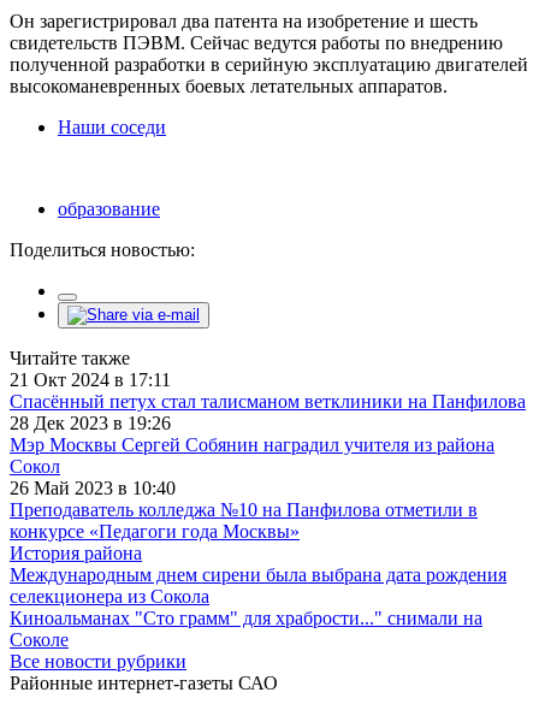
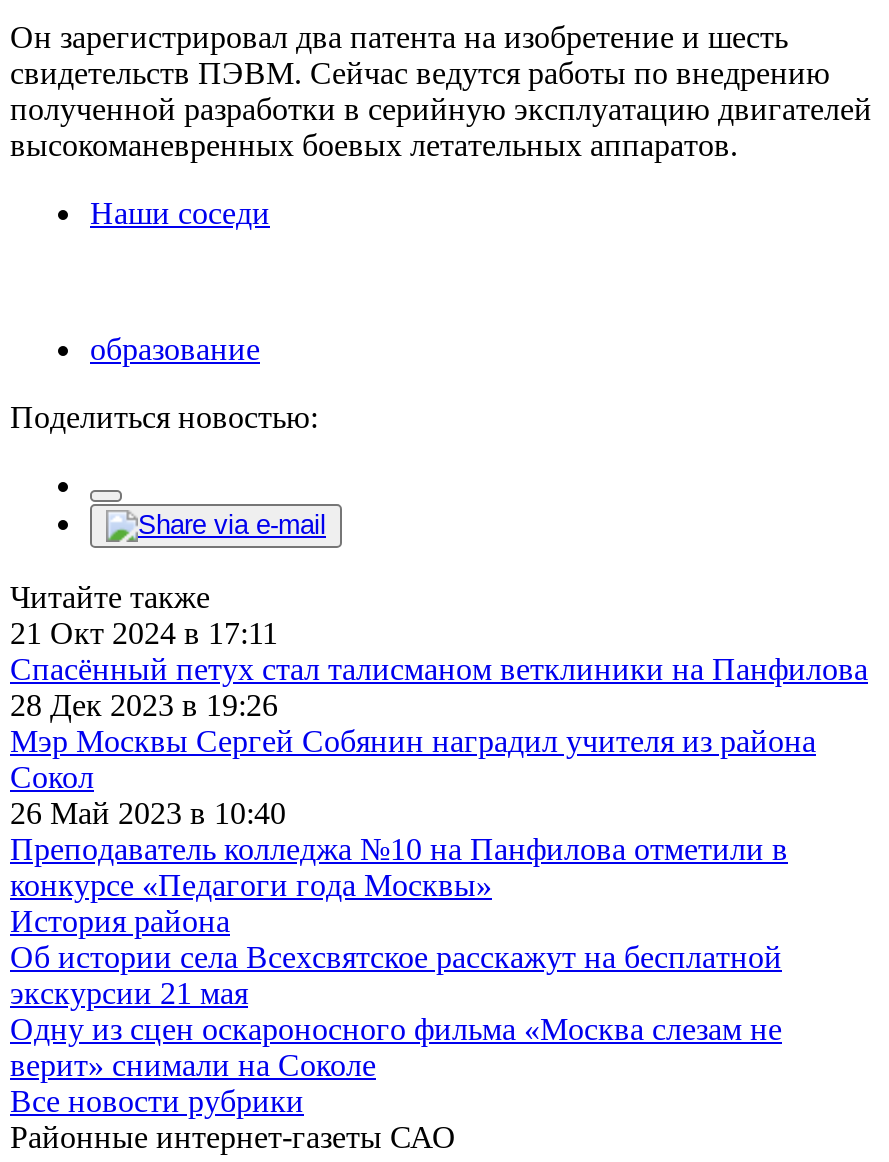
[10,564,507,650] Международным днем сирени была выбрана дата рождения | селекционера из Сокола | Киноальманах "Сто грамм" для храбрости..." снимали на | Соколе -> [10,940,782,1082] Об истории села Всехсвятское расскажут на бесплатной | экскурсии 21 мая | Одну из сцен оскароносного фильма «Москва слезам не | верит» снимали на Соколе

